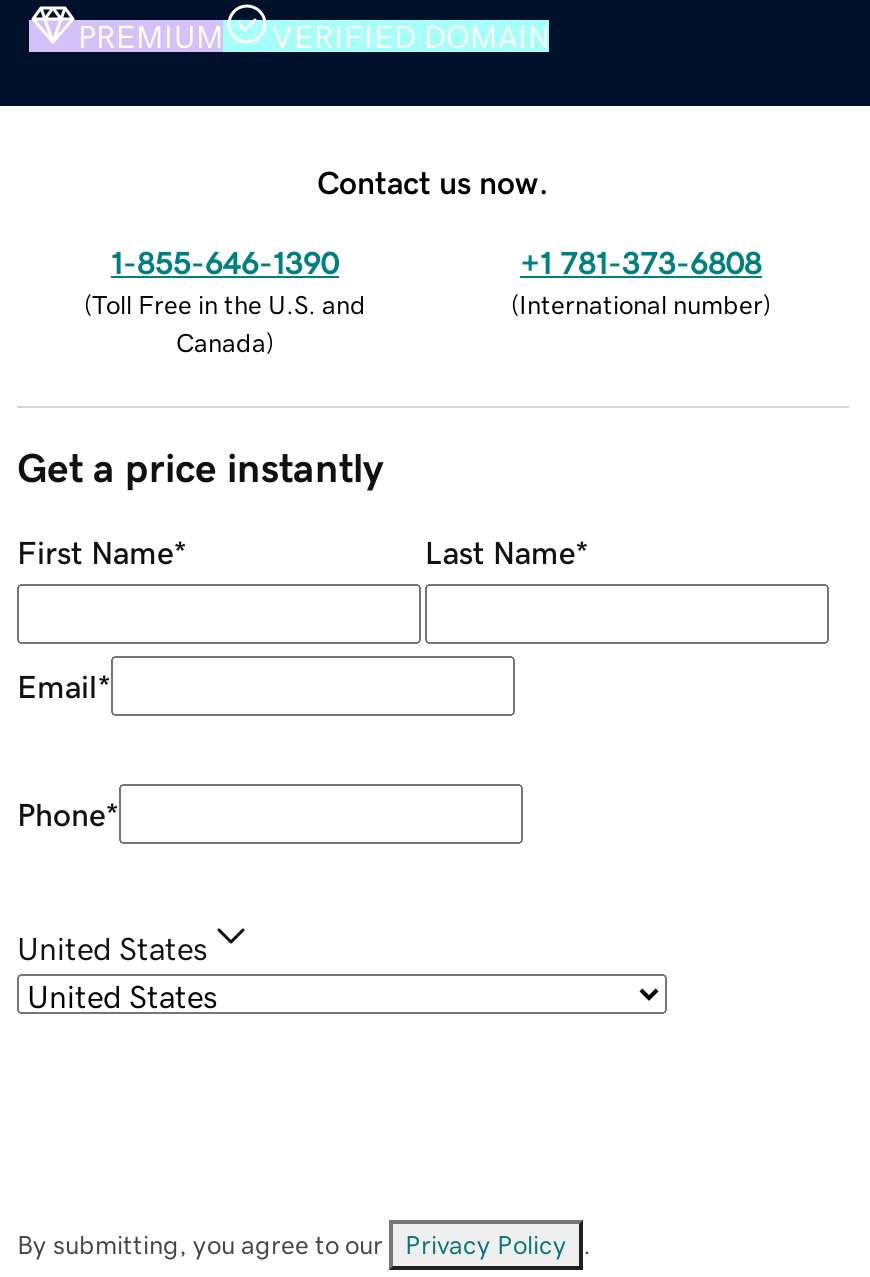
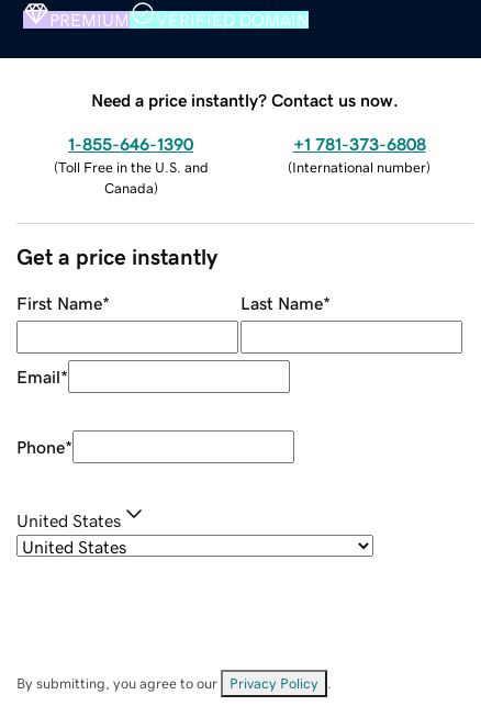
[317,165,549,197] Contact us now. -> [91,91,399,108] Need a price instantly? Contact us now.

